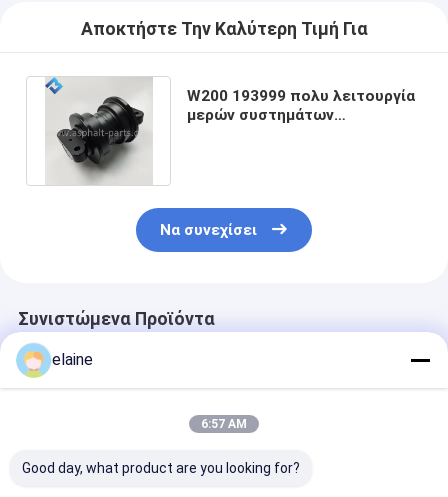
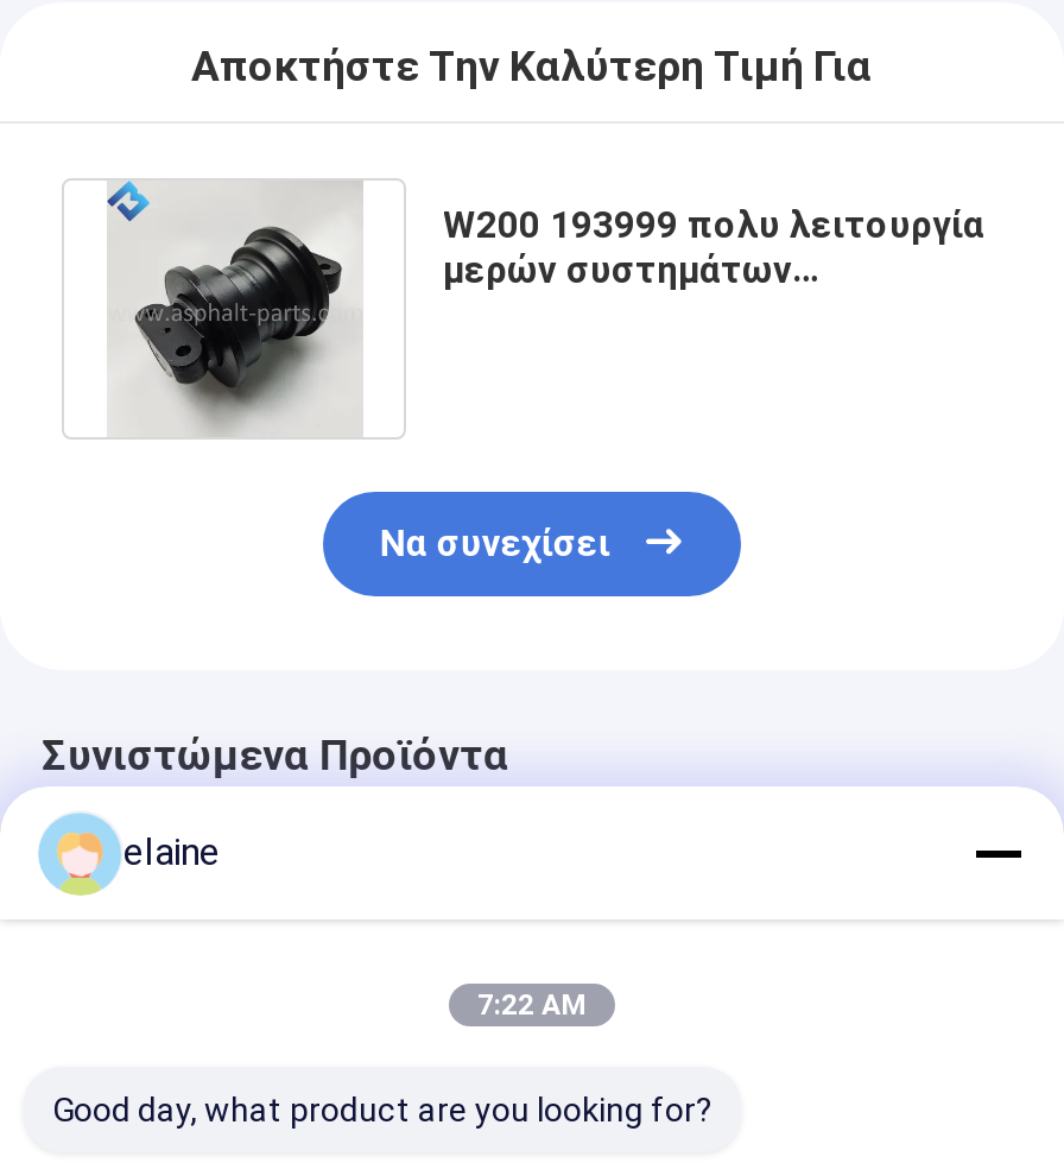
[201,417,247,431] 6:57 AM -> [477,988,587,1022] 7:22 AM

